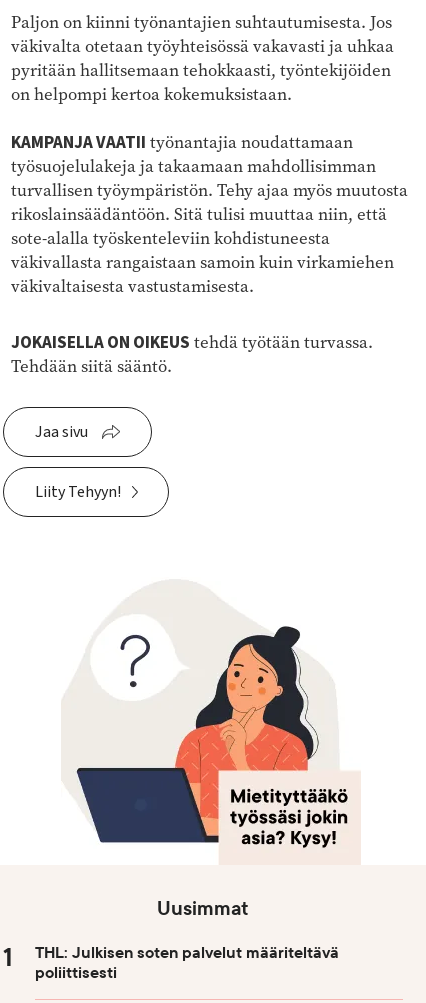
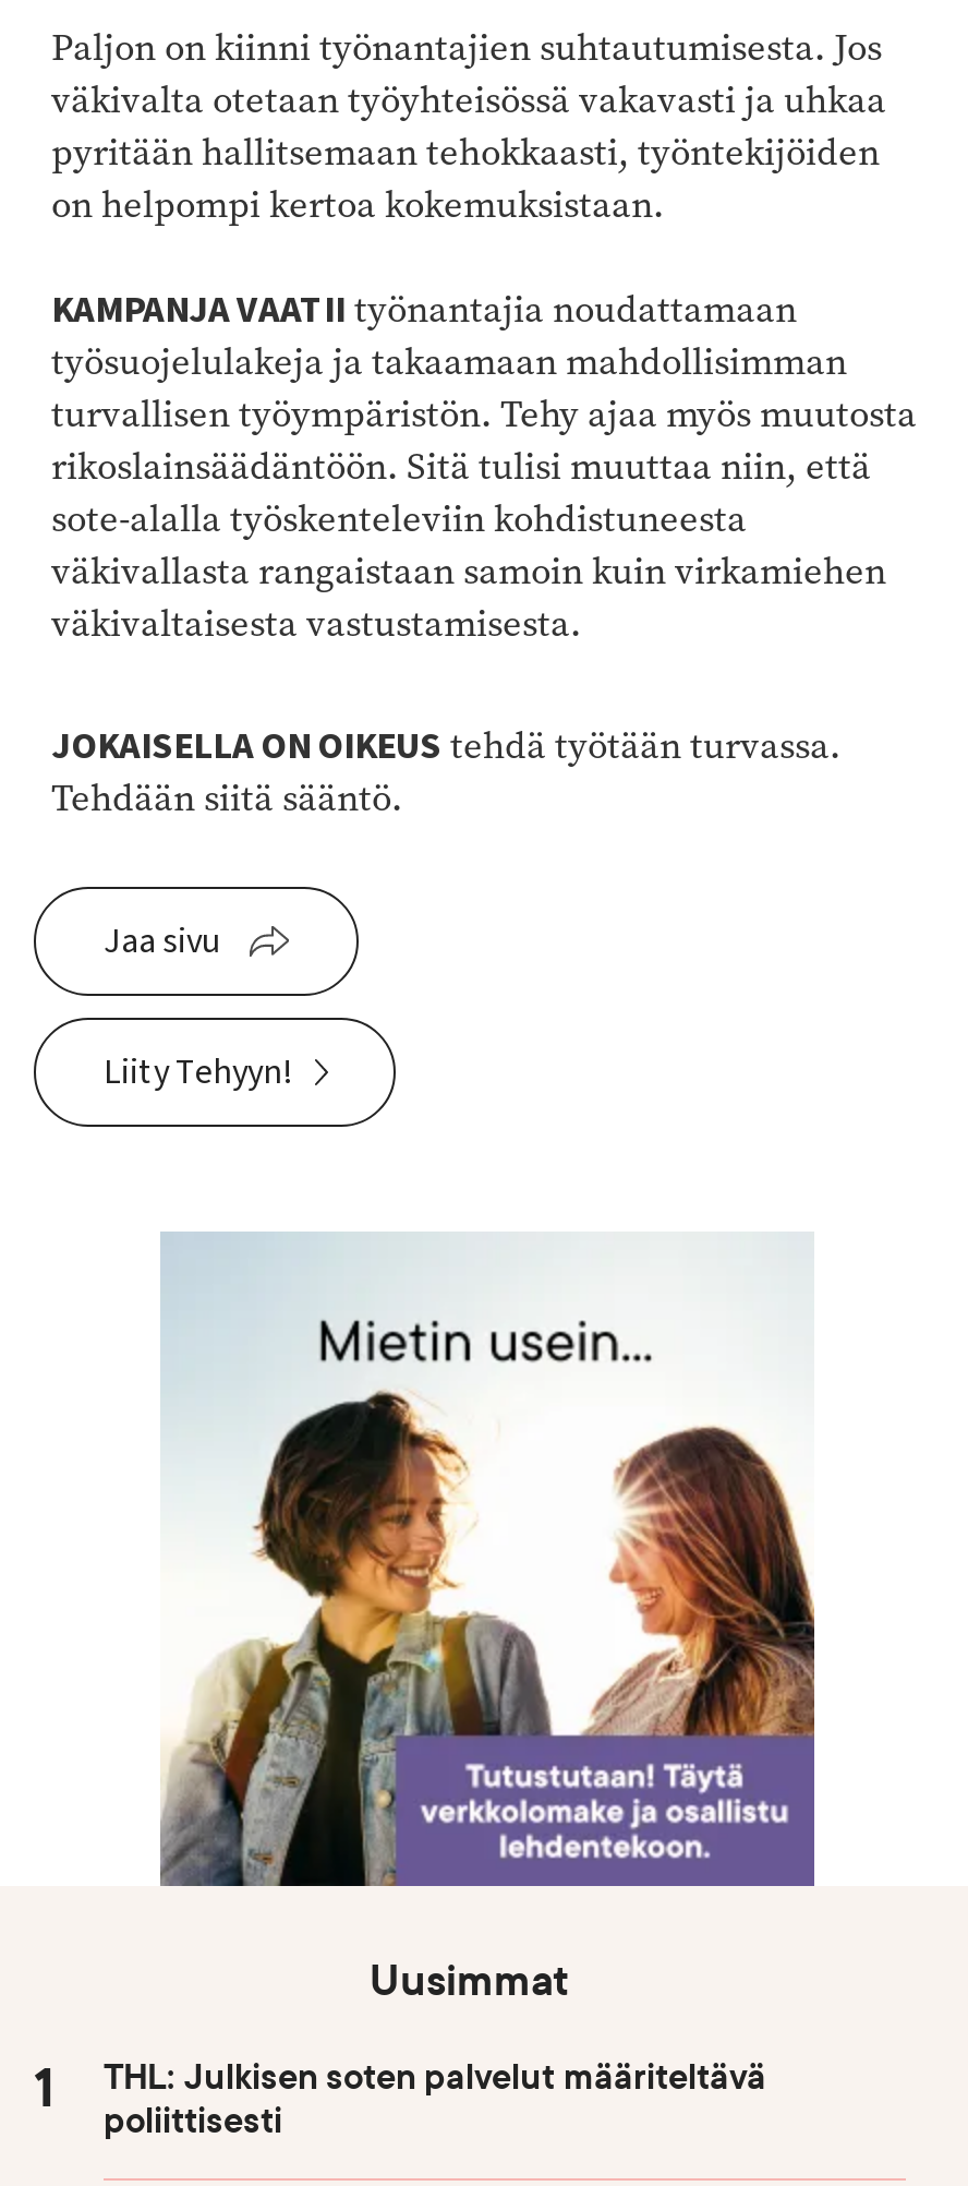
[61,566,361,865] [image] -> [158,1232,816,1888] [image]

